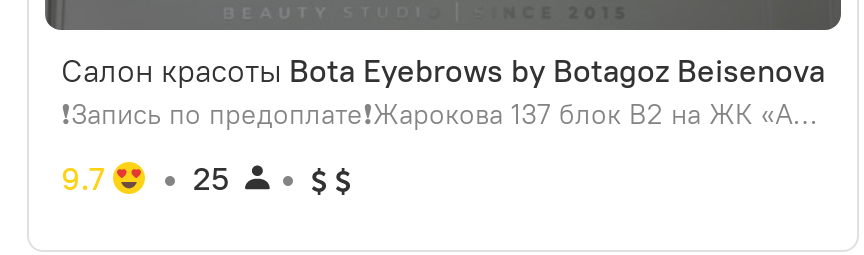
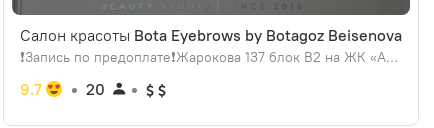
[193,158,229,198] 25 -> [86,79,105,99] 20

